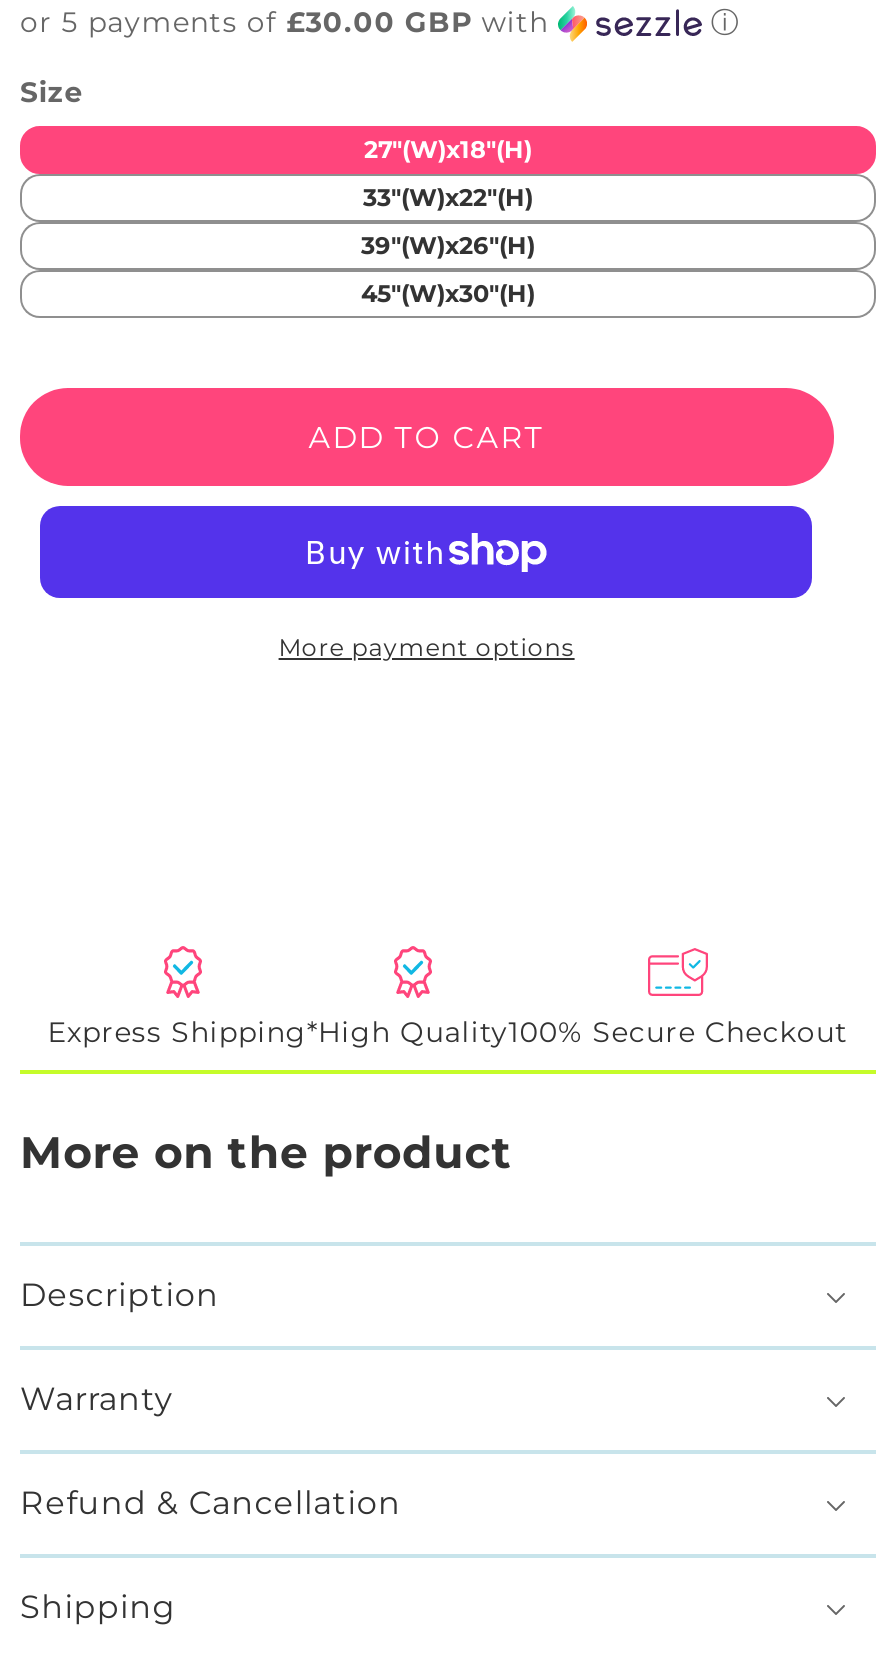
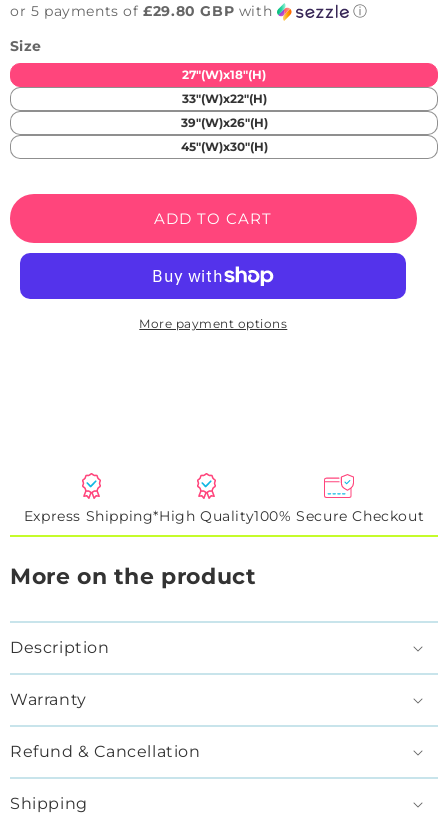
[20,4,558,40] or 5 payments of £30.00 GBP with -> [10,2,277,20] or 5 payments of £29.80 GBP with

